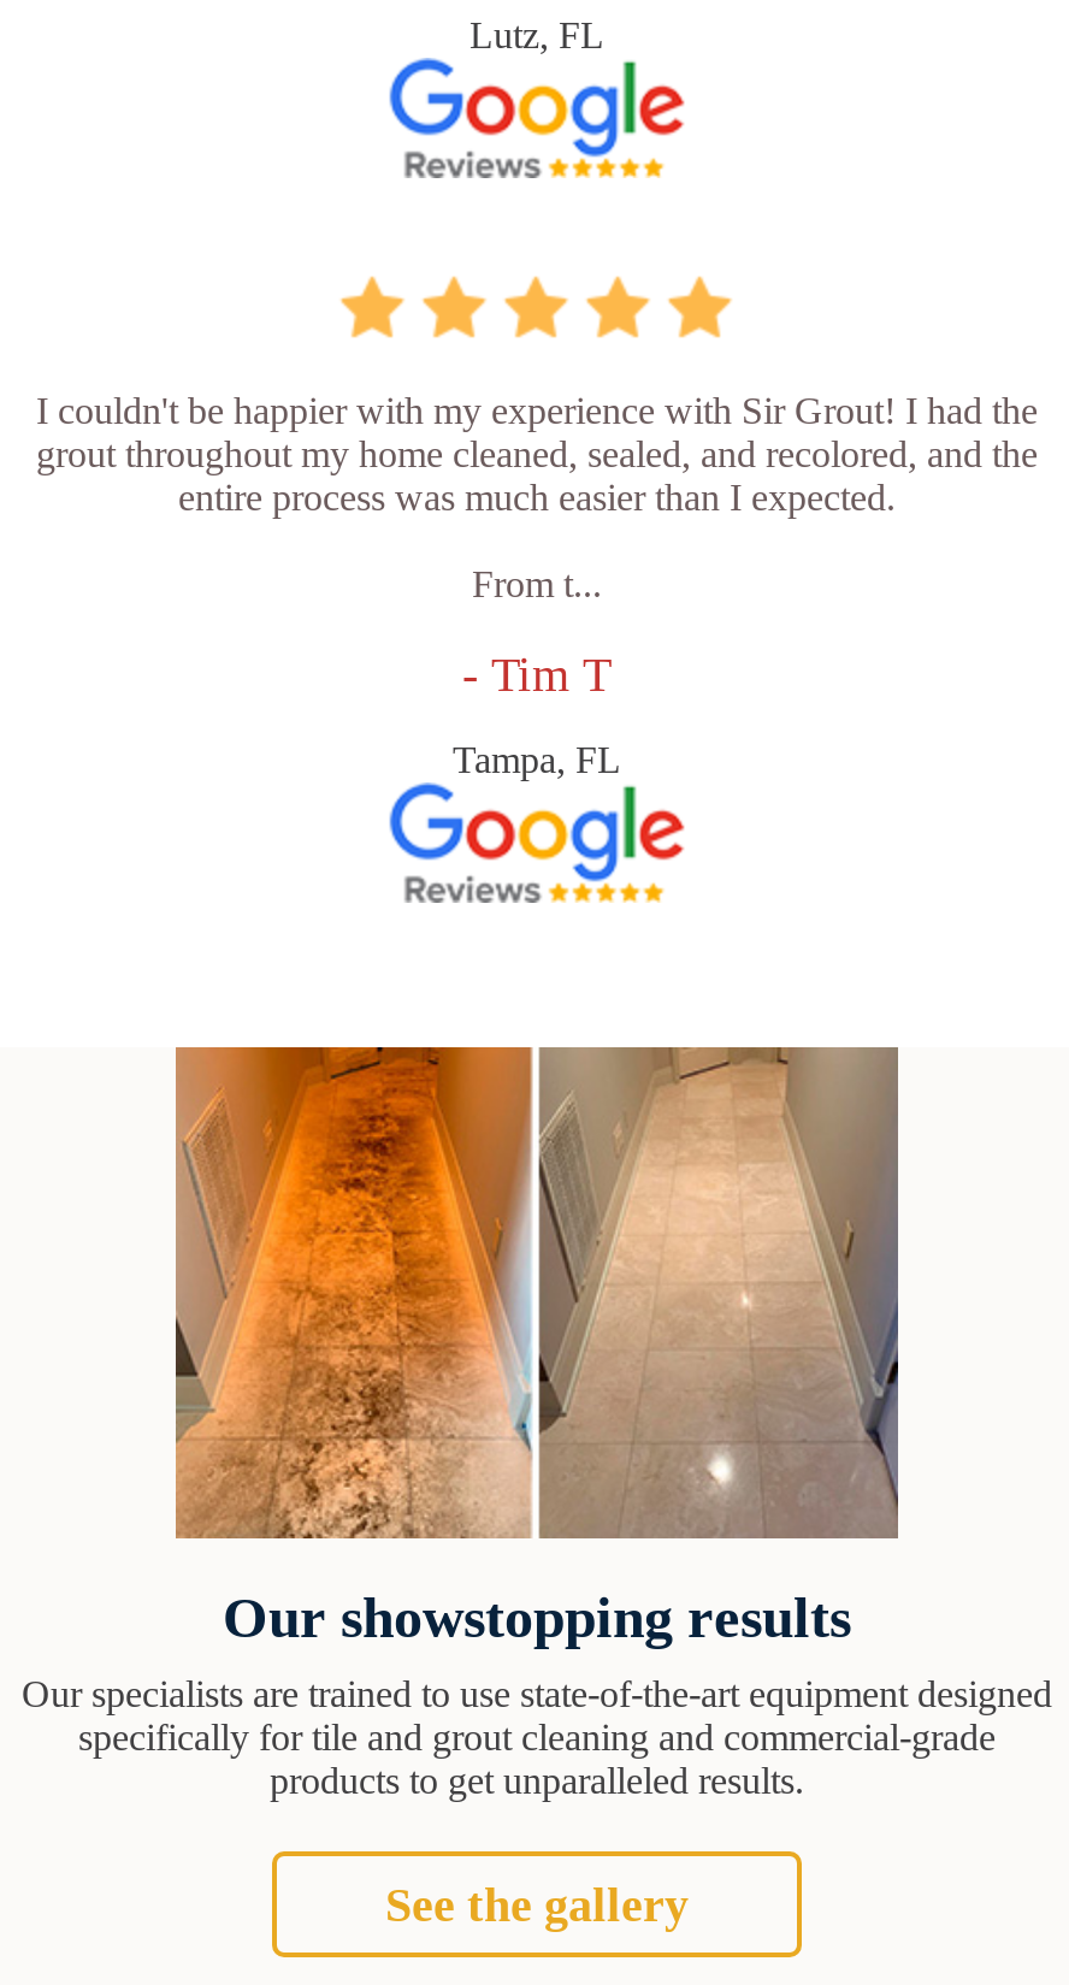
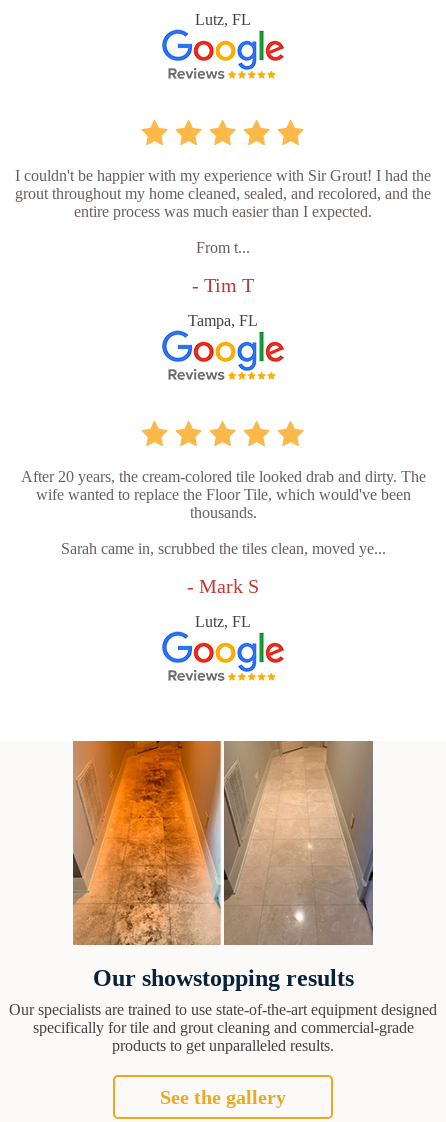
none -> [20,468,425,630] After 20 years, the cream-colored tile looked drab and dirty. The | wife wanted to replace the Floor Tile, which would've been | thousands. | Sarah came in, scrubbed the tiles clean, moved ye... | - Mark S | Lutz, FL

